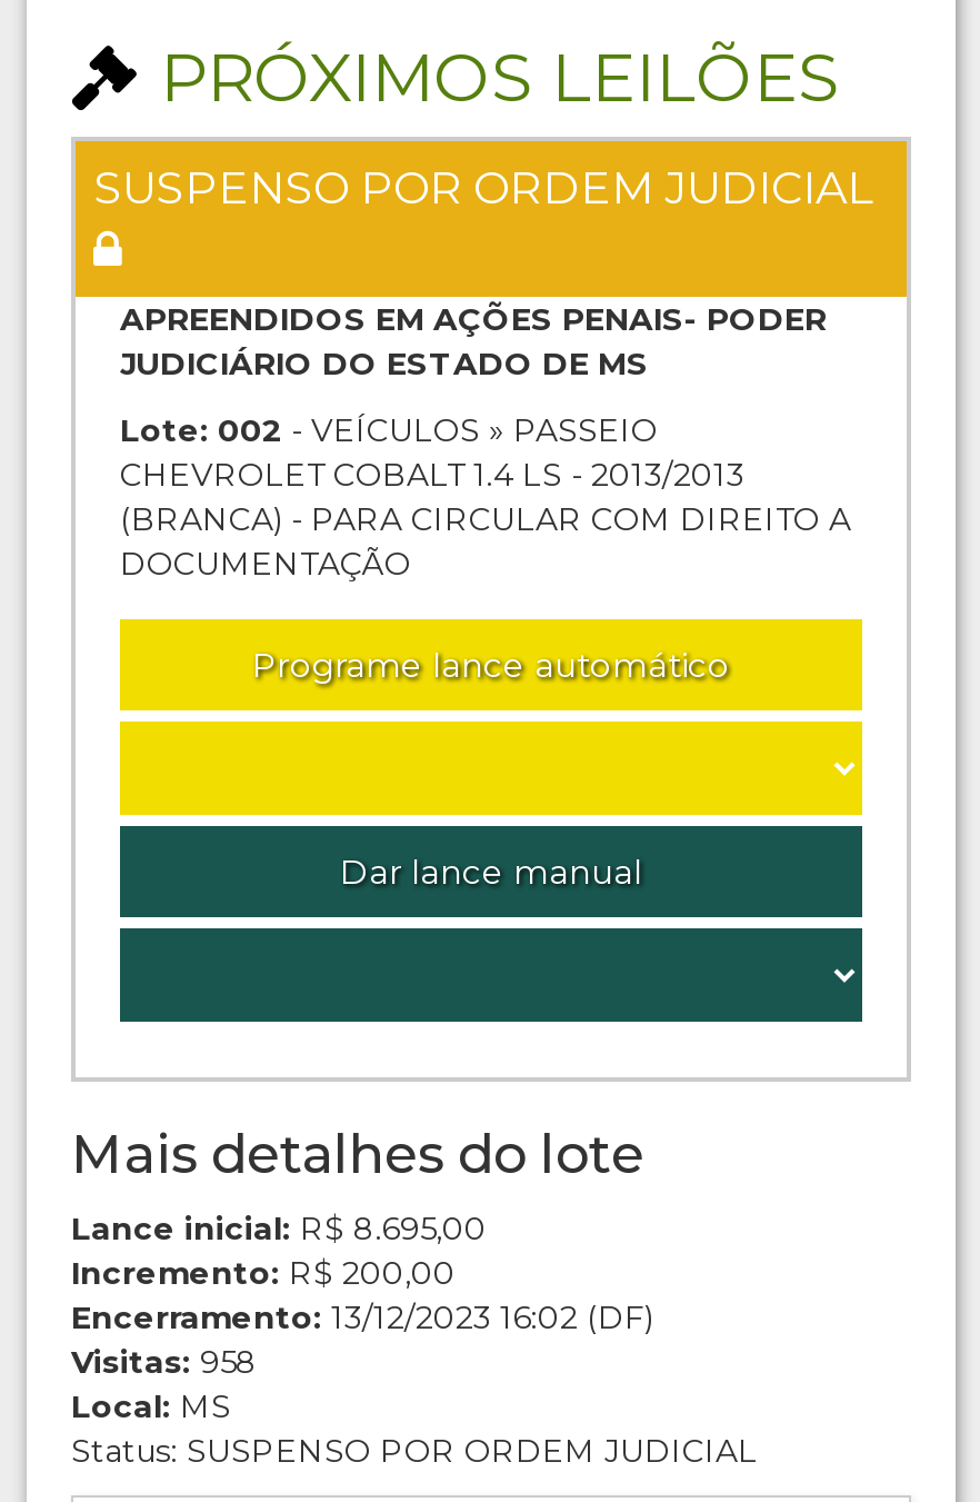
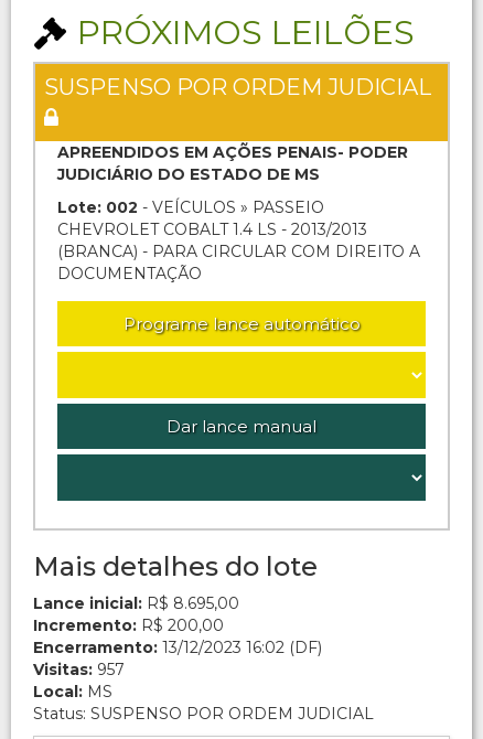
[71,1342,258,1382] Visitas: 958 -> [33,660,125,679] Visitas: 957

